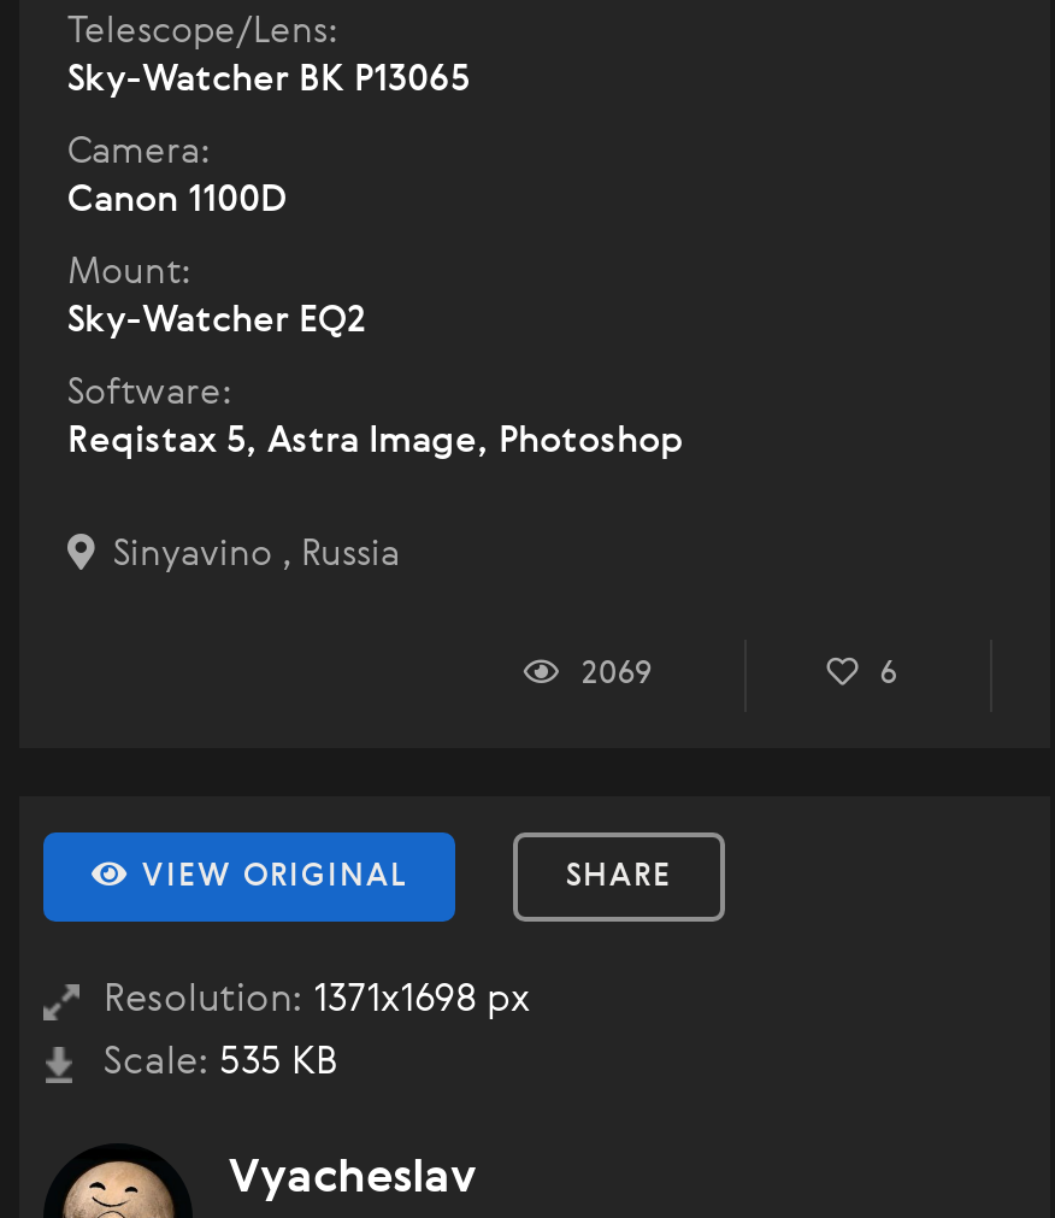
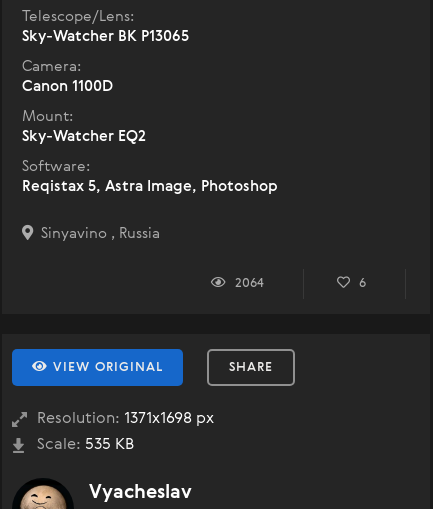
[572,659,651,690] 2069 -> [231,277,264,290] 2064

